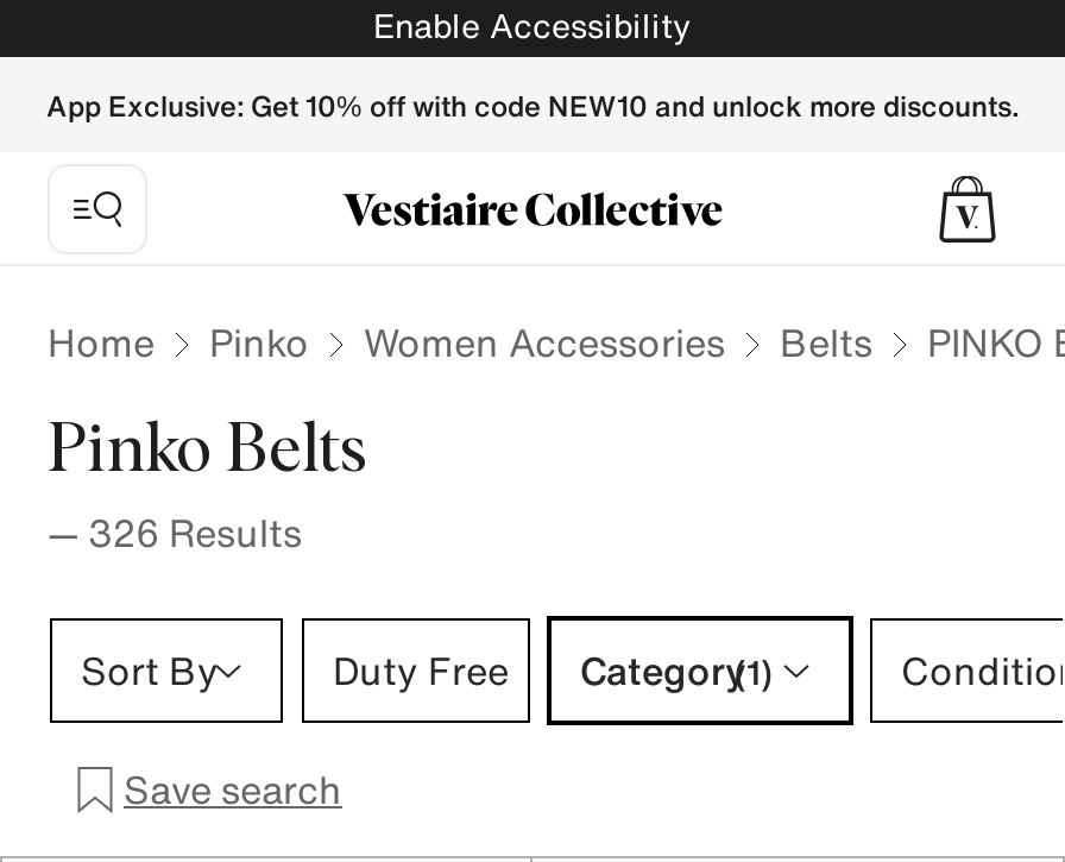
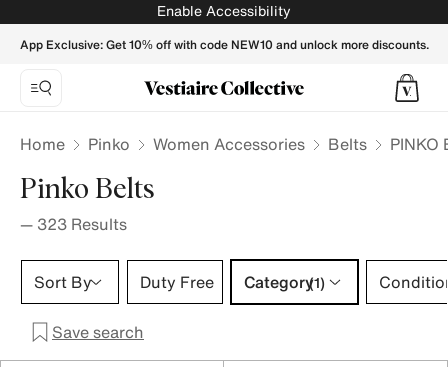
[48,504,302,561] — 326 Results -> [20,212,127,236] — 323 Results

